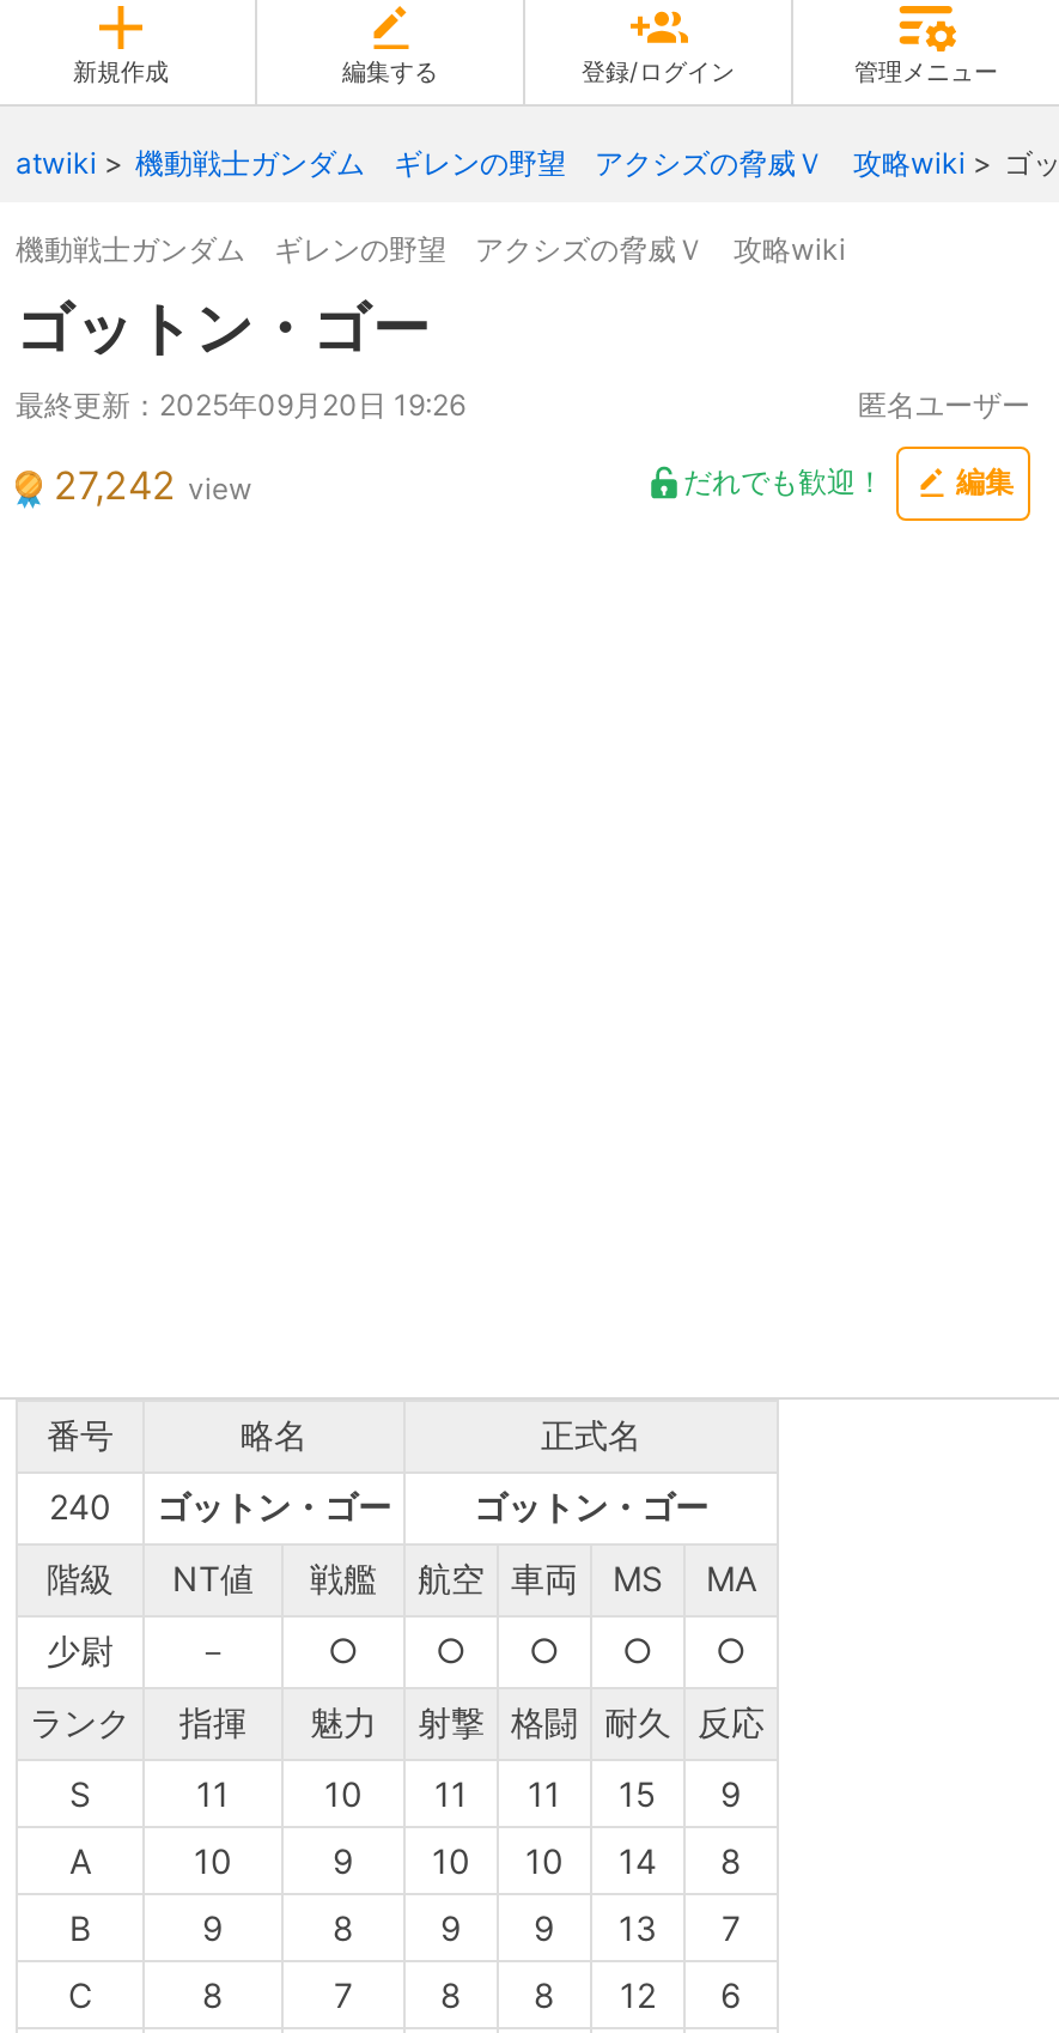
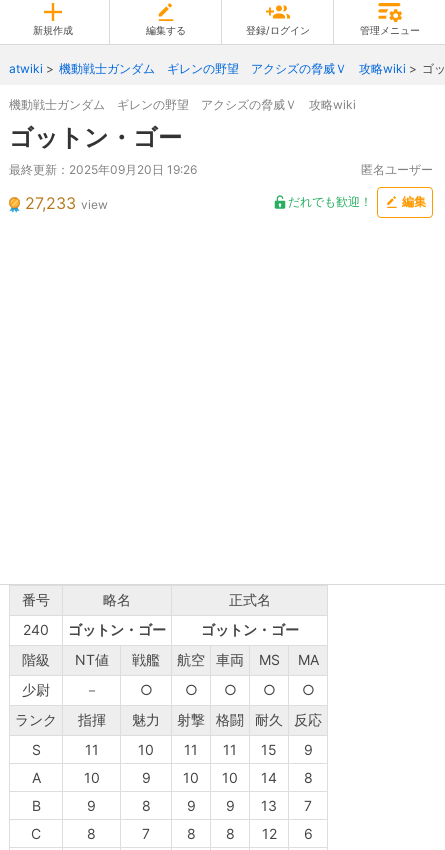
[54,460,252,508] 27,242 view -> [25,192,108,212] 27,233 view

